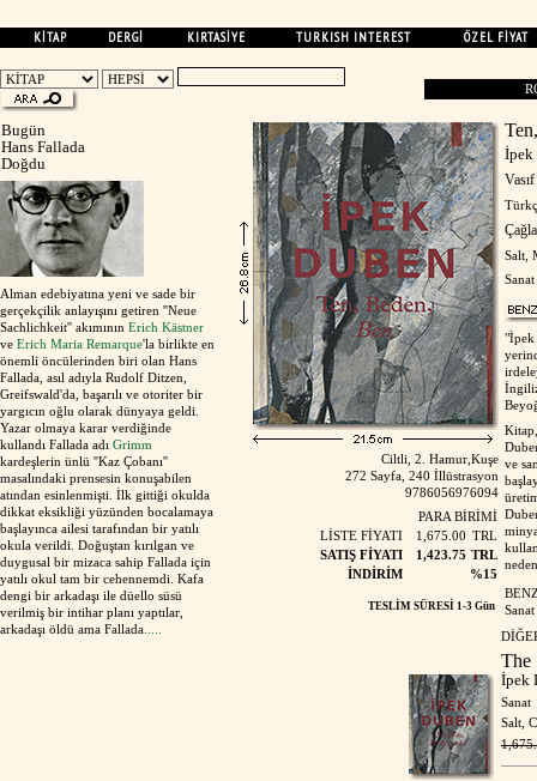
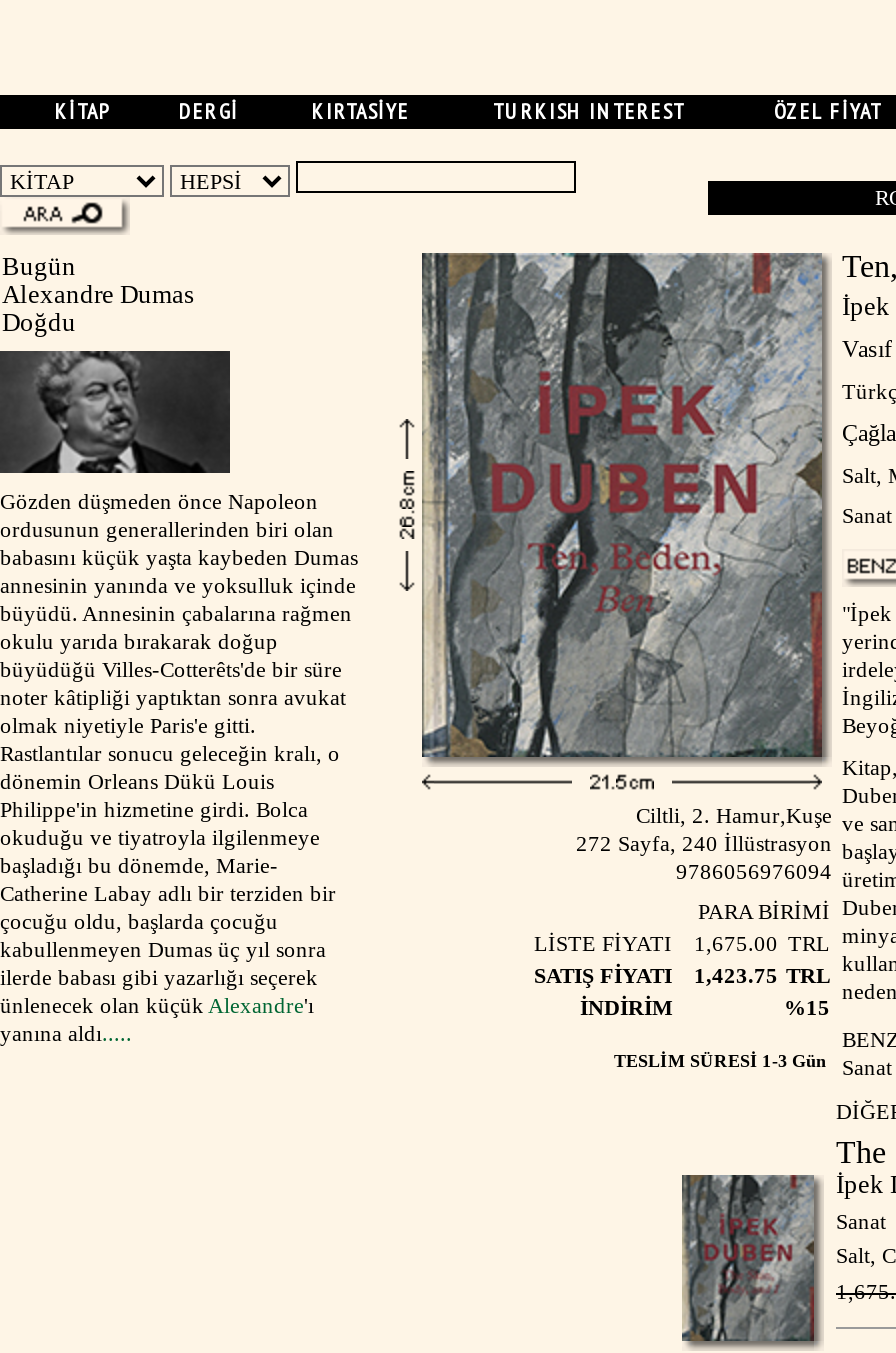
[1,138,85,156] Hans Fallada -> [2,279,194,309] Alexandre Dumas
[0,181,215,636] [image] | Alman edebiyatına yeni ve sade bir | gerçekçilik anlayışını getiren ''Neue | Sachlichkeit'' akımının Erich Kästner | ve Erich Maria Remarque'la birlikte en | önemli öncülerinden biri olan Hans | Fallada, asıl adıyla Rudolf Ditzen, | Greifswald'da, başarılı ve otoriter bir | yargıcın oğlu olarak dünyaya geldi. | Yazar olmaya karar verdiğinde | kullandı Fallada adı Grimm | kardeşlerin ünlü ''Kaz Çobanı'' | masalındaki prensesin konuşabilen | atından esinlenmişti. İlk gittiği okulda | dikkat eksikliği yüzünden bocalamaya | başlayınca ailesi tarafından bir yatılı | okula verildi. Doğuştan kırılgan ve | duygusal bir mizaca sahip Fallada için | yatılı okul tam bir cehennemdi. Kafa | dengi bir arkadaşı ile düello süsü | verilmiş bir intihar planı yaptılar, | arkadaşı öldü ama Fallada..... -> [0,349,358,1045] [image] | Gözden düşmeden önce Napoleon | ordusunun generallerinden biri olan | babasını küçük yaşta kaybeden Dumas | annesinin yanında ve yoksulluk içinde | büyüdü. Annesinin çabalarına rağmen | okulu yarıda bırakarak doğup | büyüdüğü Villes-Cotterêts'de bir süre | noter kâtipliği yaptıktan sonra avukat | olmak niyetiyle Paris'e gitti. | Rastlantılar sonucu geleceğin kralı, o | dönemin Orleans Dükü Louis | Philippe'in hizmetine girdi. Bolca | okuduğu ve tiyatroyla ilgilenmeye | başladığı bu dönemde, Marie- | Catherine Labay adlı bir terziden bir | çocuğu oldu, başlarda çocuğu | kabullenmeyen Dumas üç yıl sonra | ilerde babası gibi yazarlığı seçerek | ünlenecek olan küçük Alexandre'ı | yanına aldı.....

